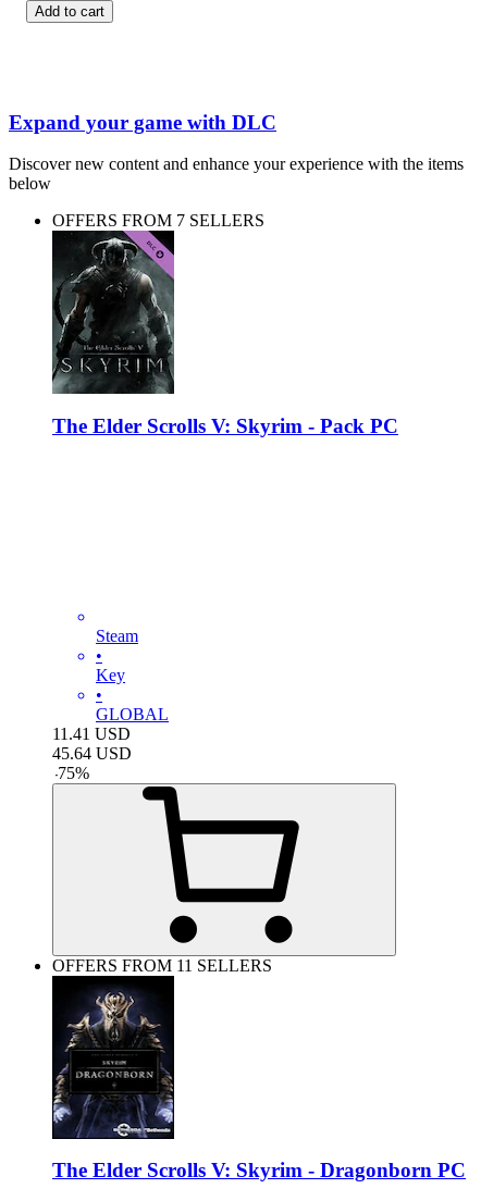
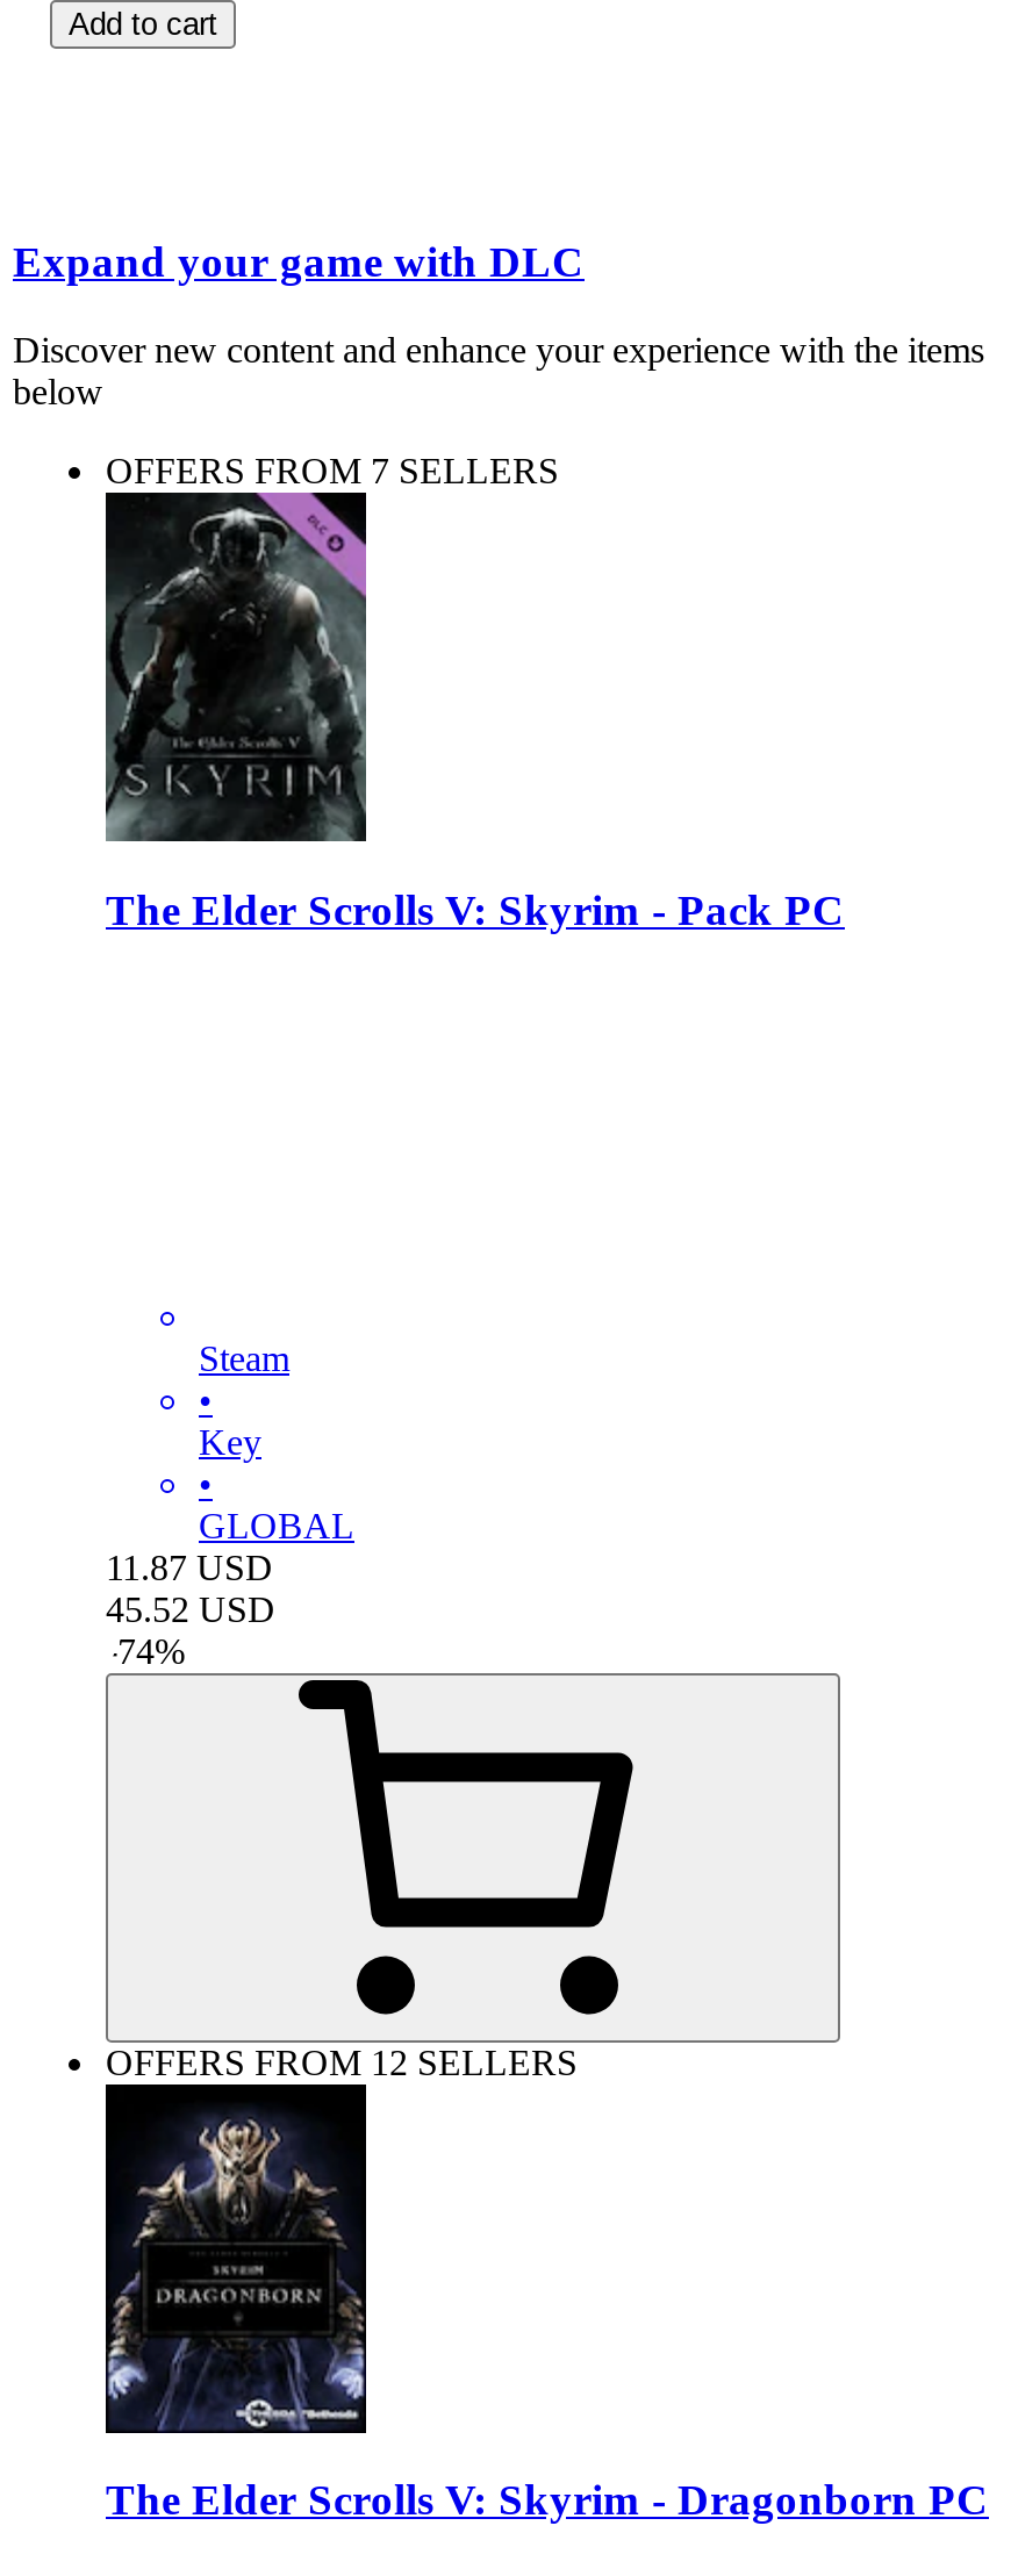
[52,724,131,743] 11.41 USD -> [106,1547,273,1586] 11.87 USD
[52,744,132,762] 45.64 USD -> [106,1589,275,1628] 45.52 USD
[52,763,89,782] - 75% -> [106,1631,185,1670] - 74%
[52,956,272,974] OFFERS FROM 11 SELLERS -> [106,2042,578,2081] OFFERS FROM 12 SELLERS

